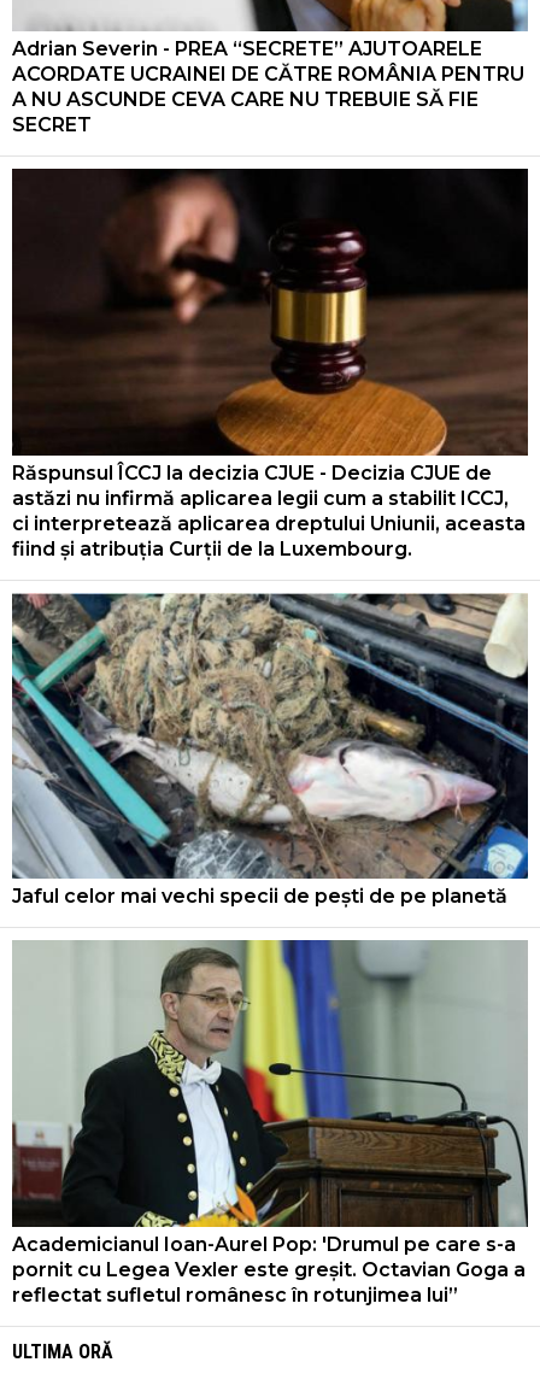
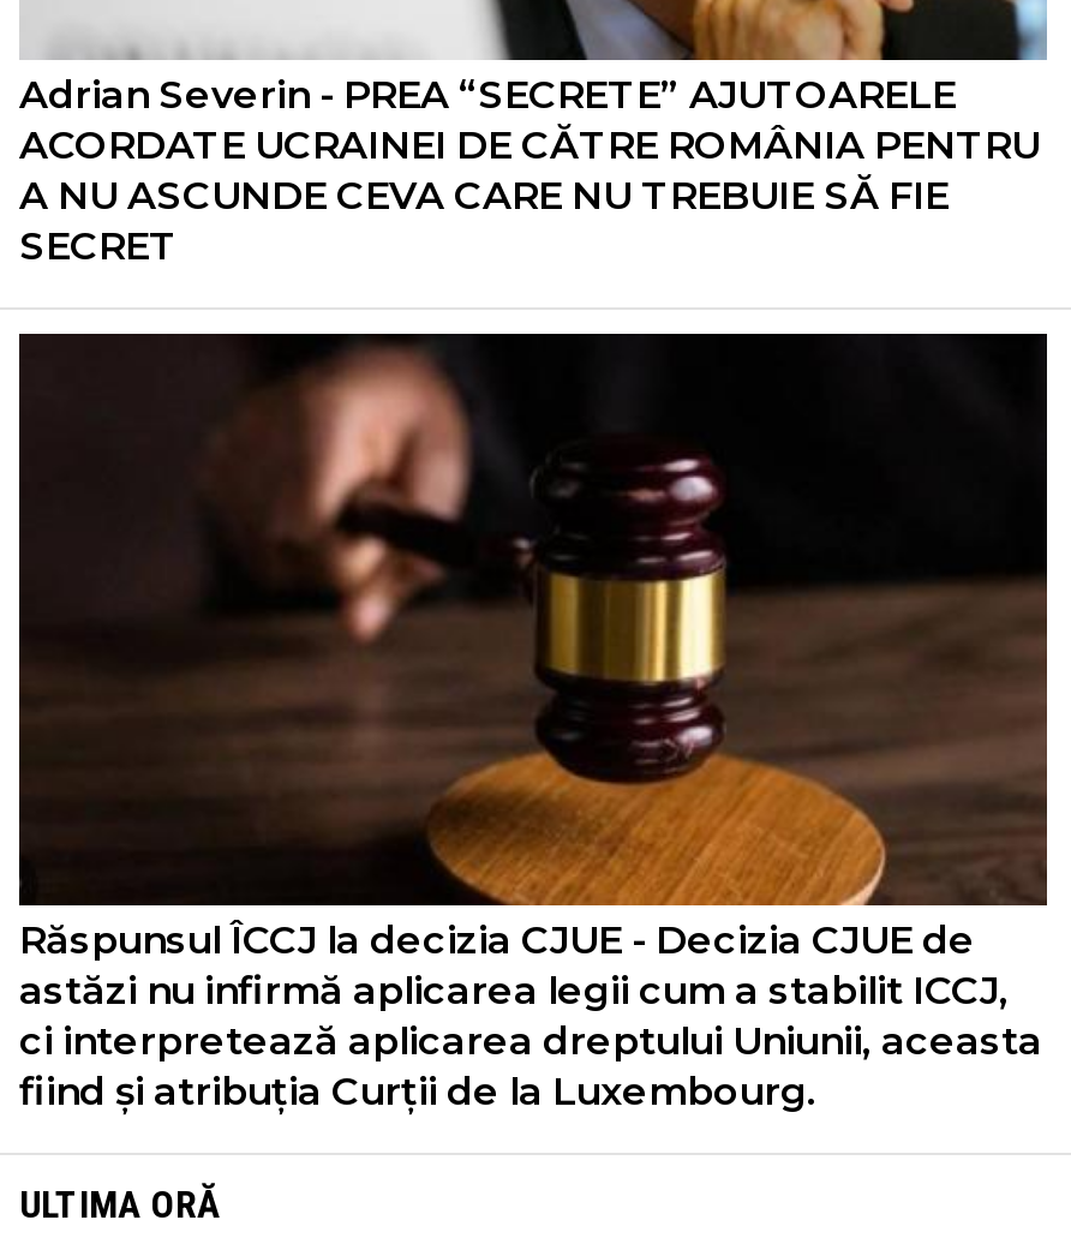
[11,592,529,908] [image] | Jaful celor mai vechi specii de pești de pe planetă -> none
[11,939,529,1307] [image] | Academicianul Ioan-Aurel Pop: 'Drumul pe care s-a | pornit cu Legea Vexler este greșit. Octavian Goga a | reflectat sufletul românesc în rotunjimea lui” -> none

